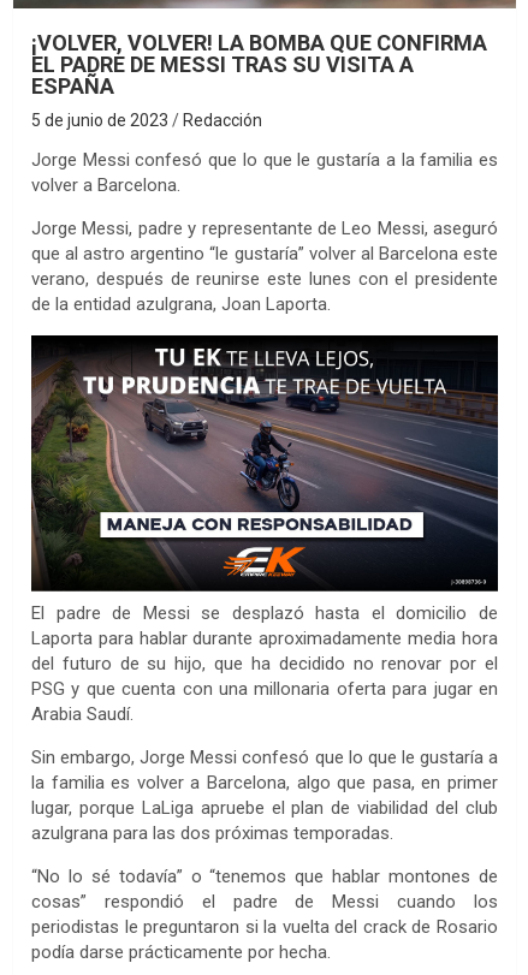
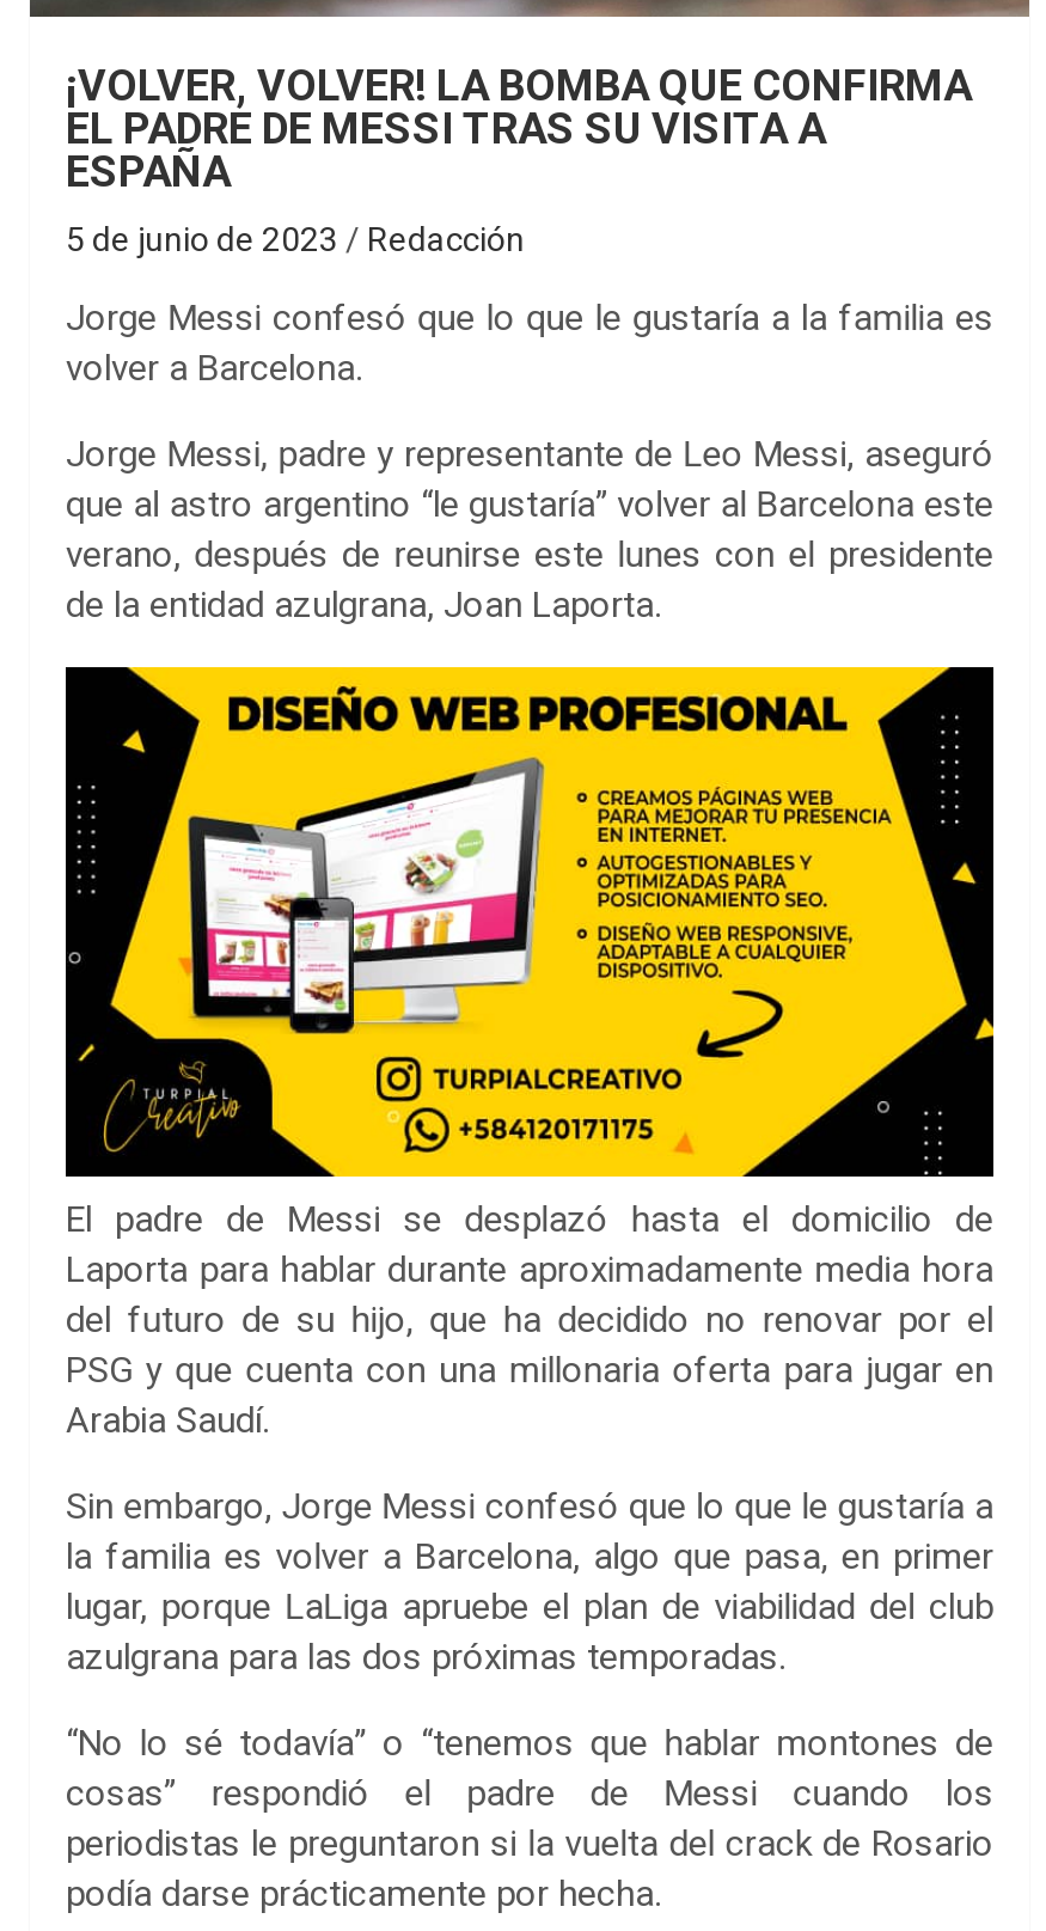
[30,334,499,593] [image] -> [63,665,996,1179] [image]

